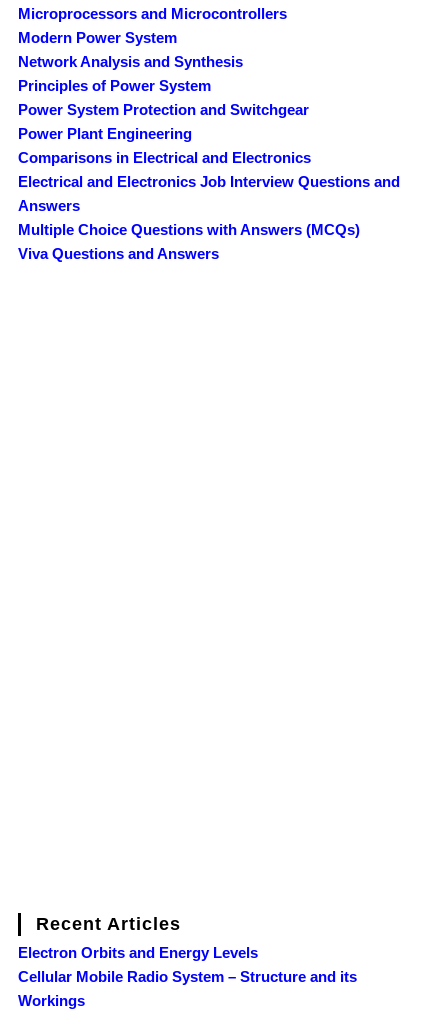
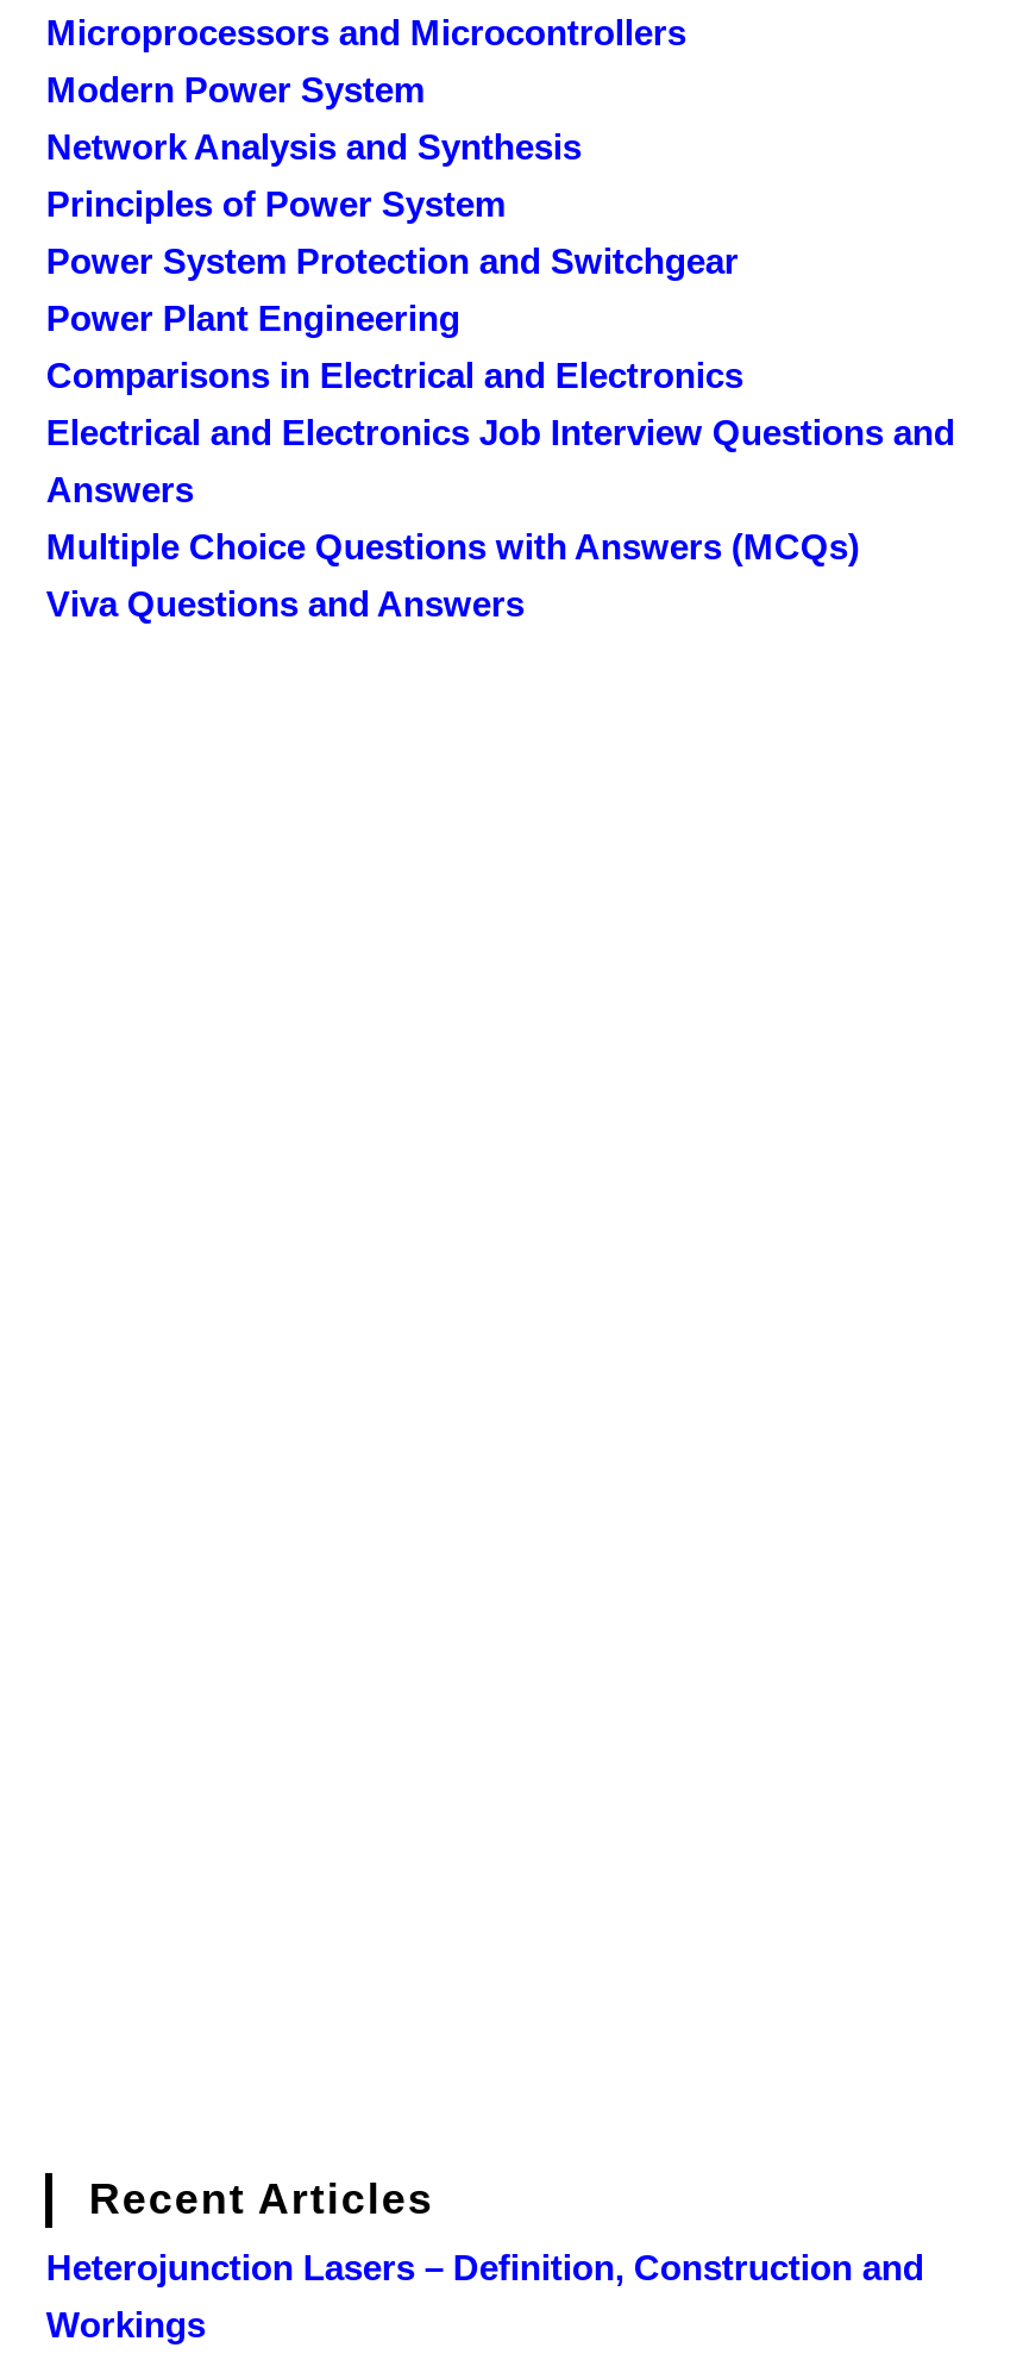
[18,944,357,985] Electron Orbits and Energy Levels | Cellular Mobile Radio System – Structure and its -> [46,2247,924,2287] Heterojunction Lasers – Definition, Construction and

